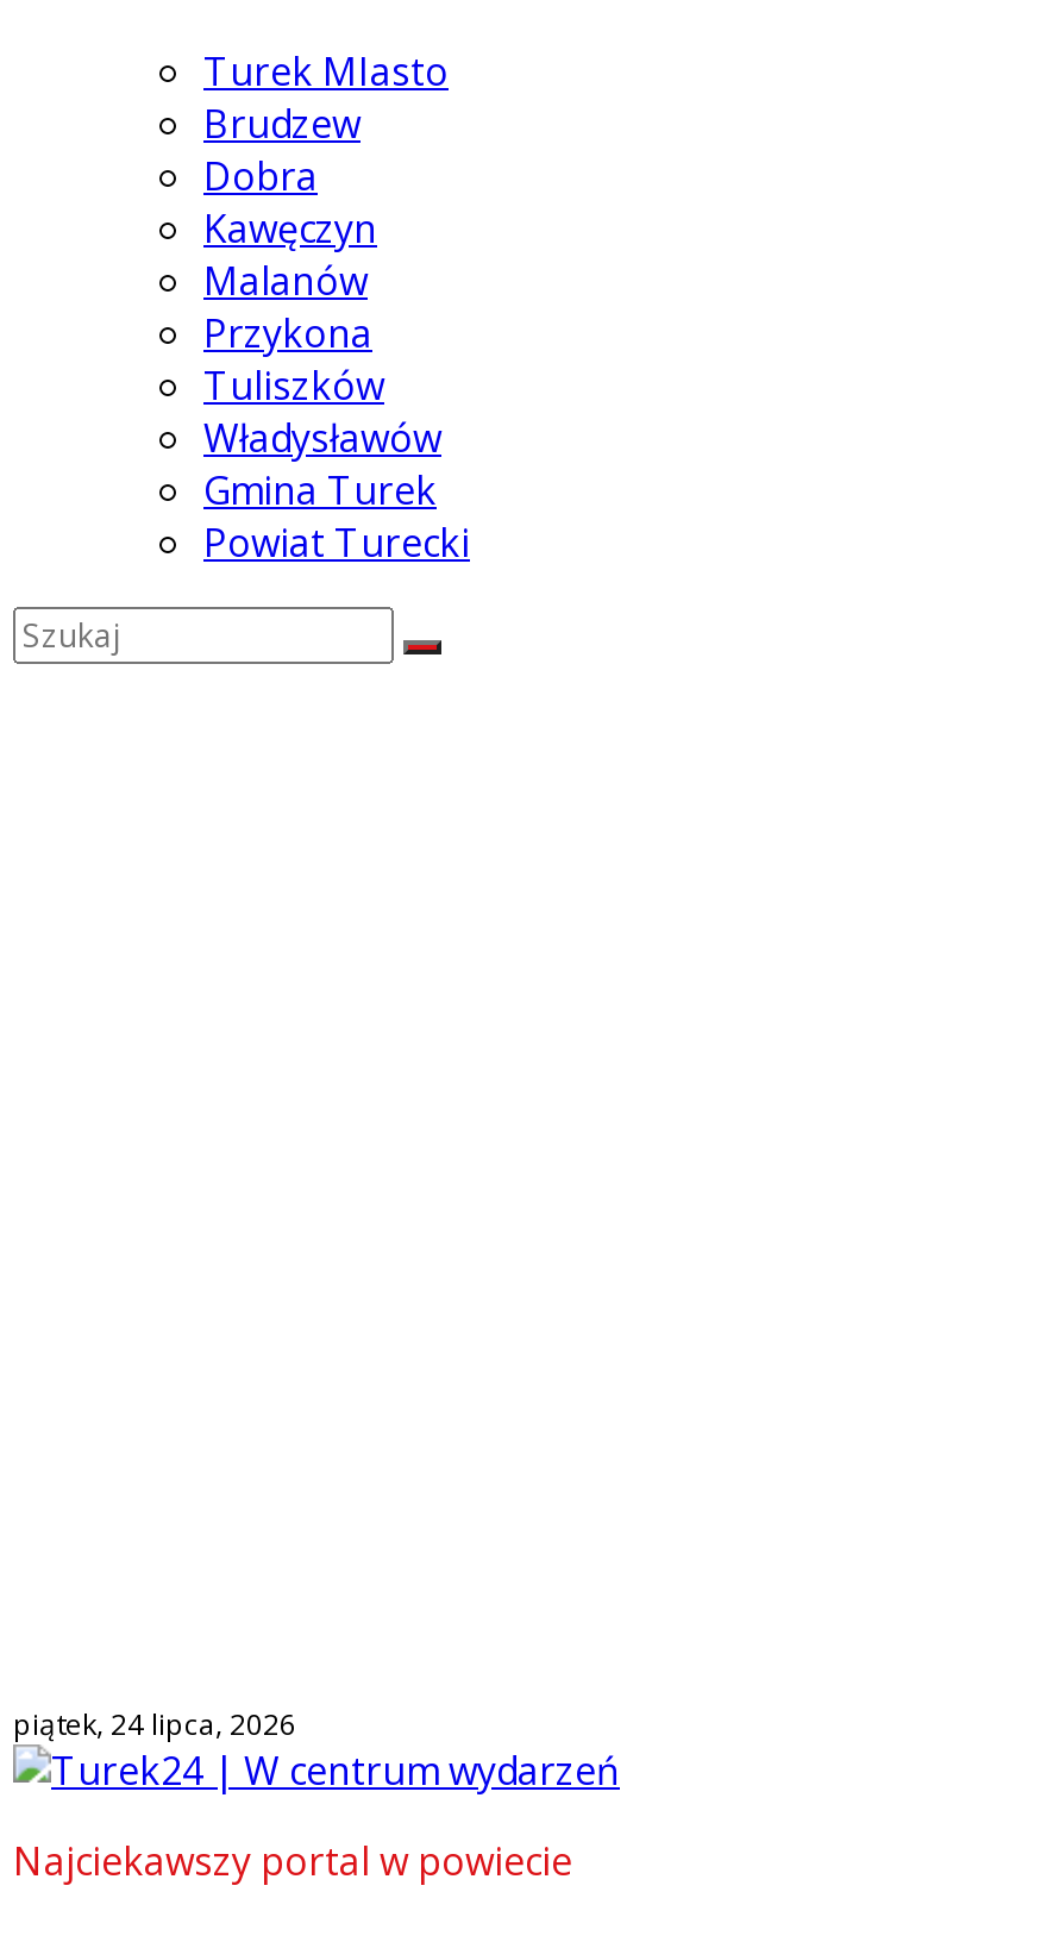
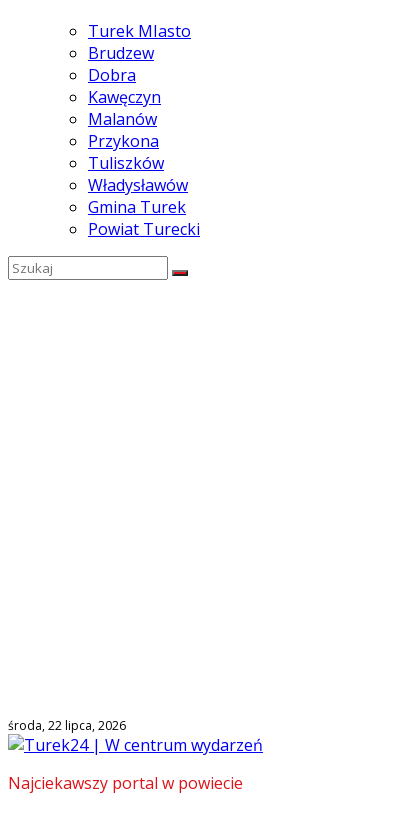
[13,1705,296,1745] piątek, 24 lipca, 2026 -> [8,717,126,734] środa, 22 lipca, 2026

